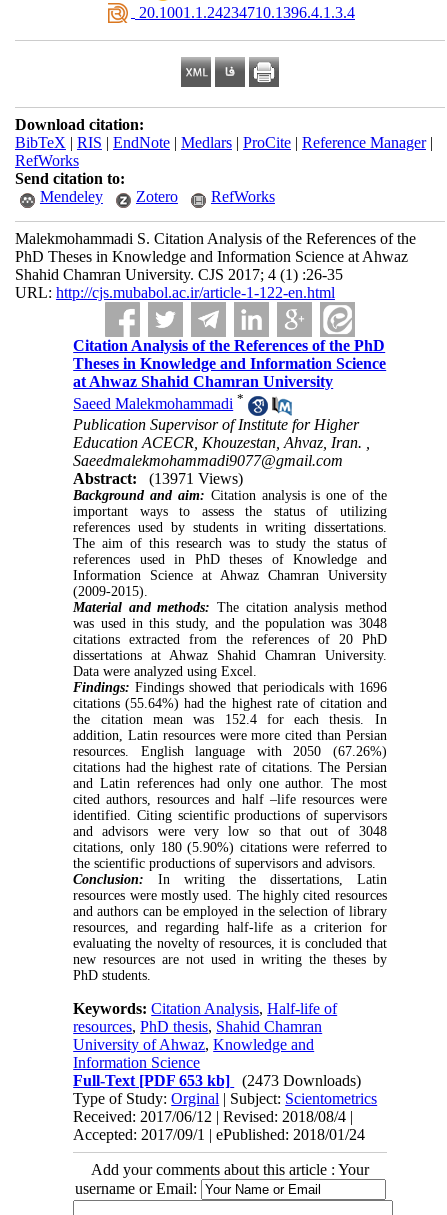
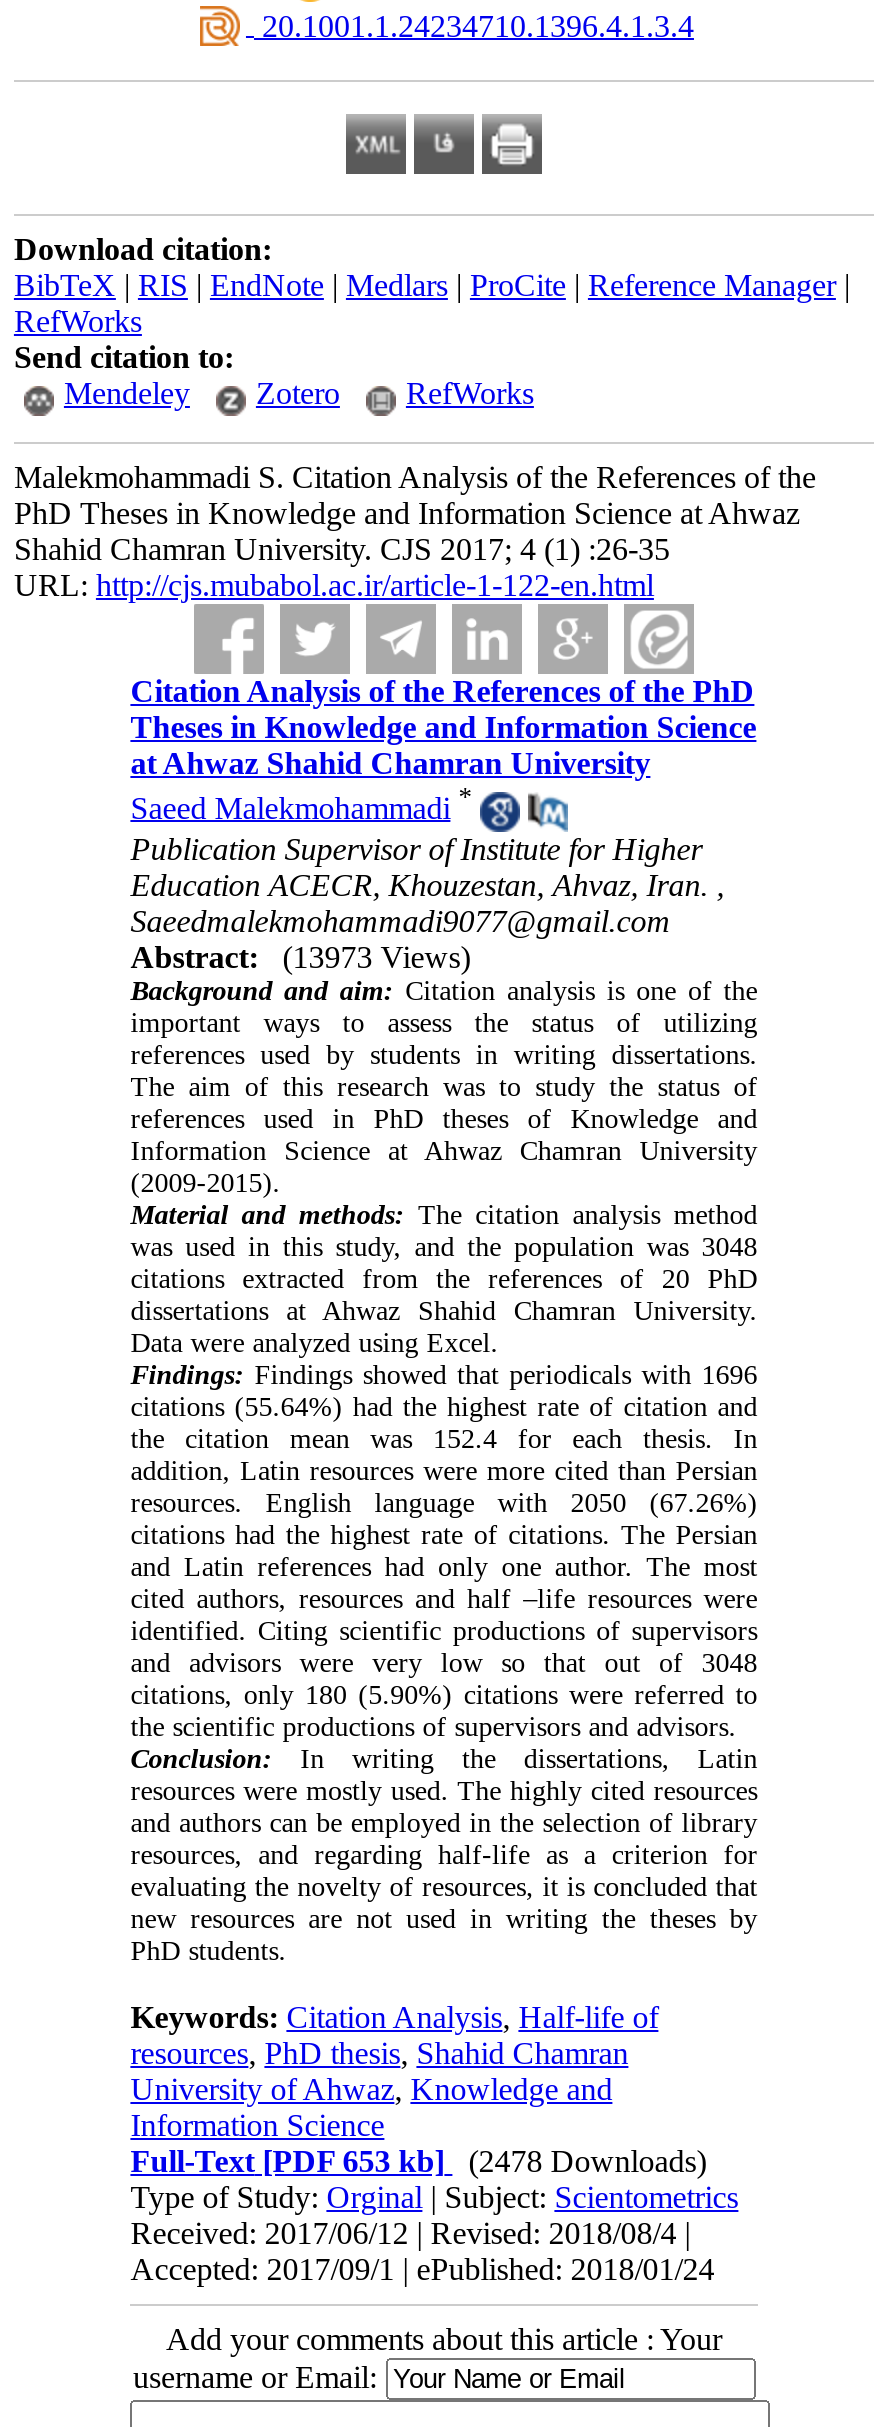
[73,470,243,487] Abstract: (13971 Views) -> [130,939,470,973] Abstract: (13973 Views)
[73,1072,361,1089] Full-Text [PDF 653 kb] (2473 Downloads) -> [130,2143,706,2177] Full-Text [PDF 653 kb] (2478 Downloads)

